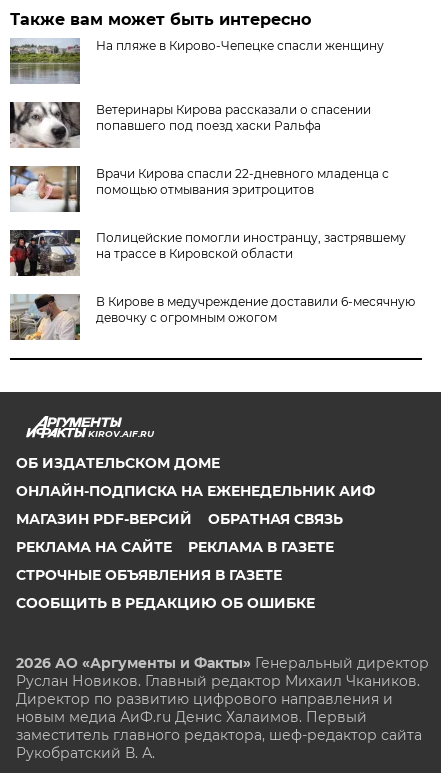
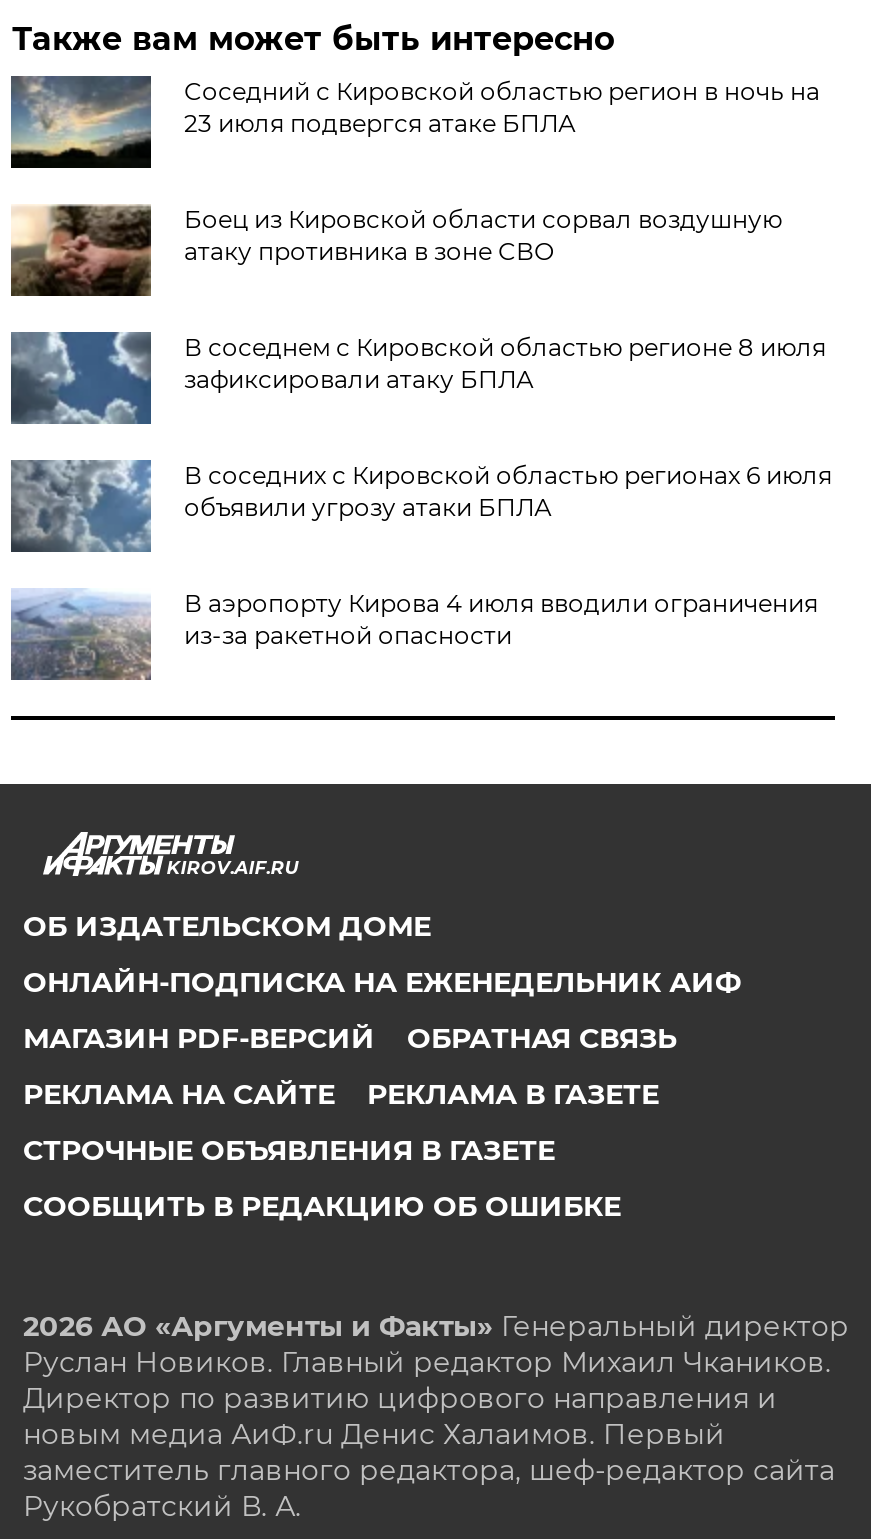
[9,38,384,84] [image] | На пляже в Кирово-Чепецке спасли женщину -> [9,74,820,170] [image] | Соседний с Кировской областью регион в ночь на | 23 июля подвергся атаке БПЛА
[9,101,371,149] [image] | Ветеринары Кирова рассказали о спасении | попавшего под поезд хаски Ральфа -> [9,204,782,298] [image] | Боец из Кировской области сорвал воздушную | атаку противника в зоне СВО
[9,165,389,213] [image] | Врачи Кирова спасли 22-дневного младенца с | помощью отмывания эритроцитов -> [9,330,826,426] [image] | В соседнем с Кировской областью регионе 8 июля | зафиксировали атаку БПЛА
[9,229,406,277] [image] | Полицейские помогли иностранцу, застрявшему | на трассе в Кировской области -> [9,458,832,554] [image] | В соседних с Кировской областью регионах 6 июля | объявили угрозу атаки БПЛА
[10,293,415,341] [image] | В Кирове в медучреждение доставили 6-месячную | девочку с огромным ожогом -> [11,588,818,682] [image] | В аэропорту Кирова 4 июля вводили ограничения | из-за ракетной опасности

